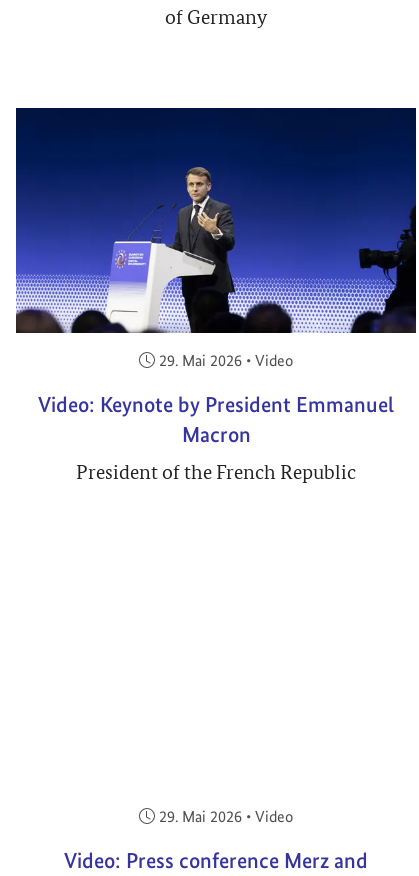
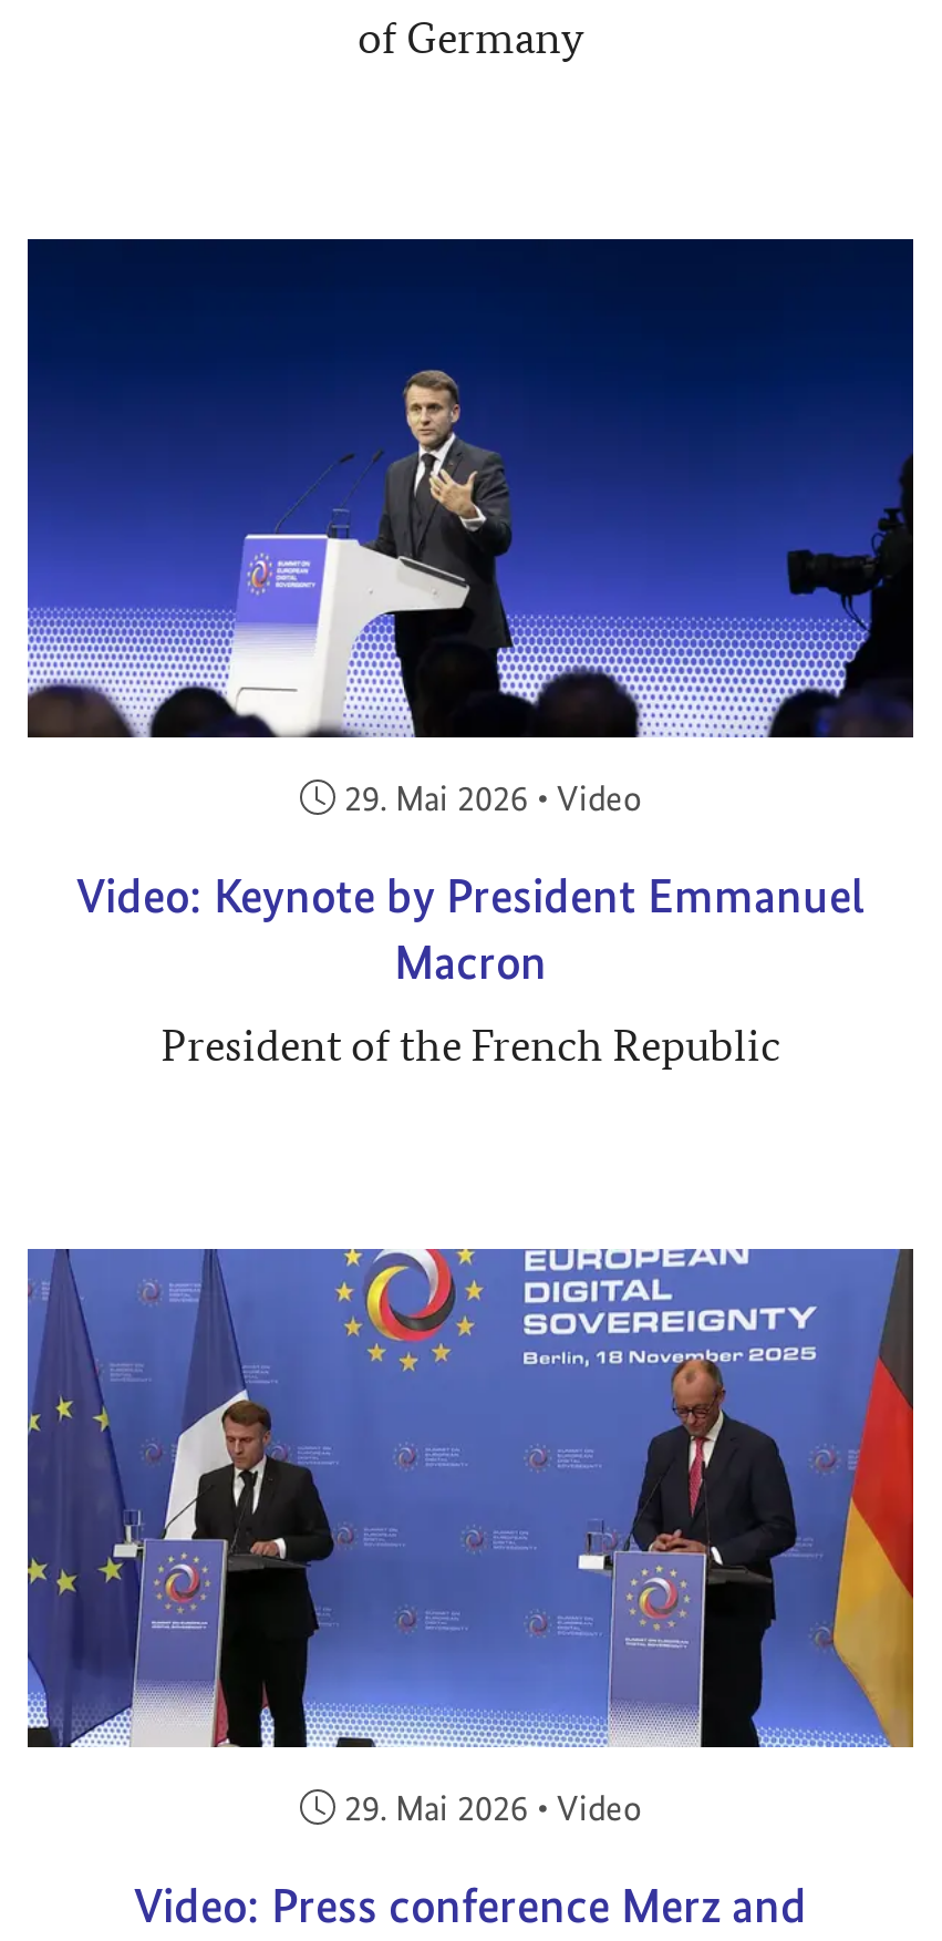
none -> [25,1247,915,1749] [image]

